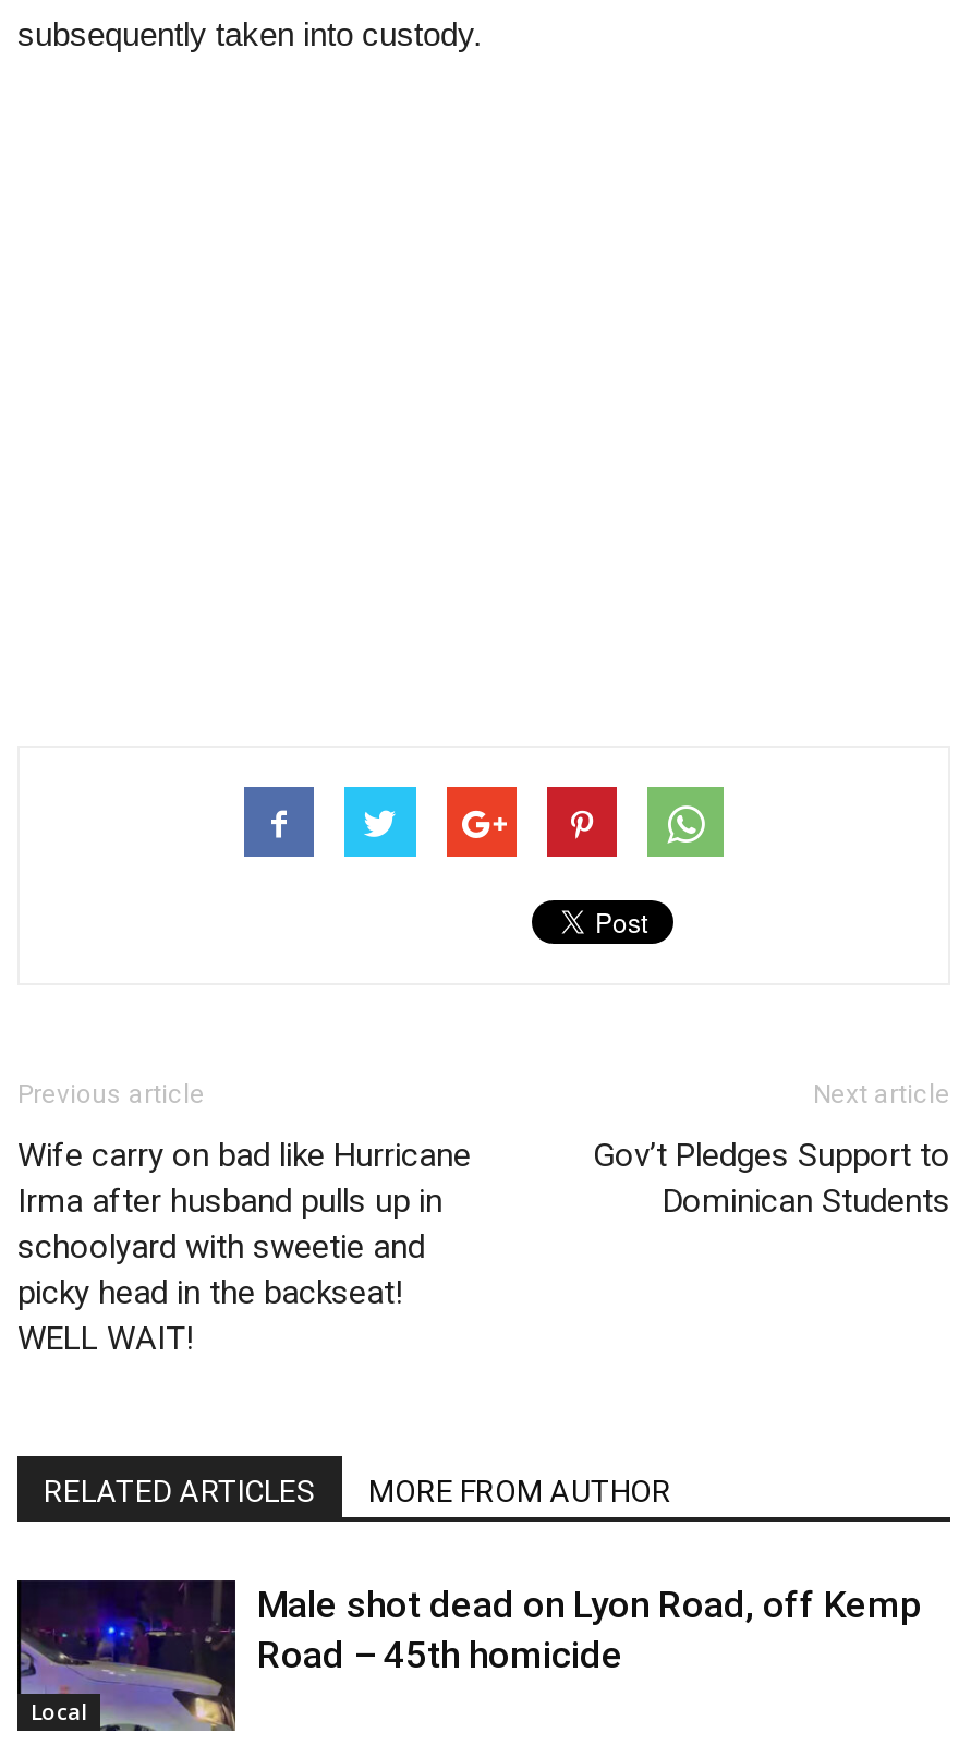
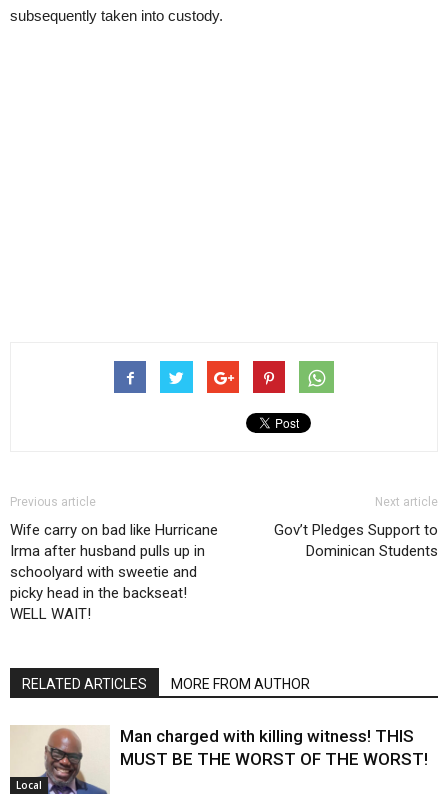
[15,1578,922,1733] [image] | Male shot dead on Lyon Road, off Kemp | Road – 45th homicide -> [10,725,428,795] [image] | Man charged with killing witness! THIS | MUST BE THE WORST OF THE WORST!

